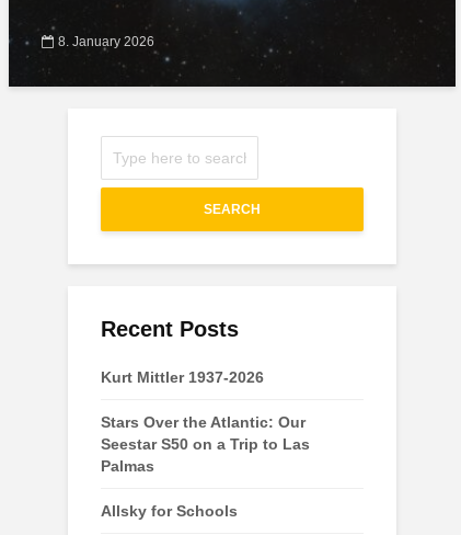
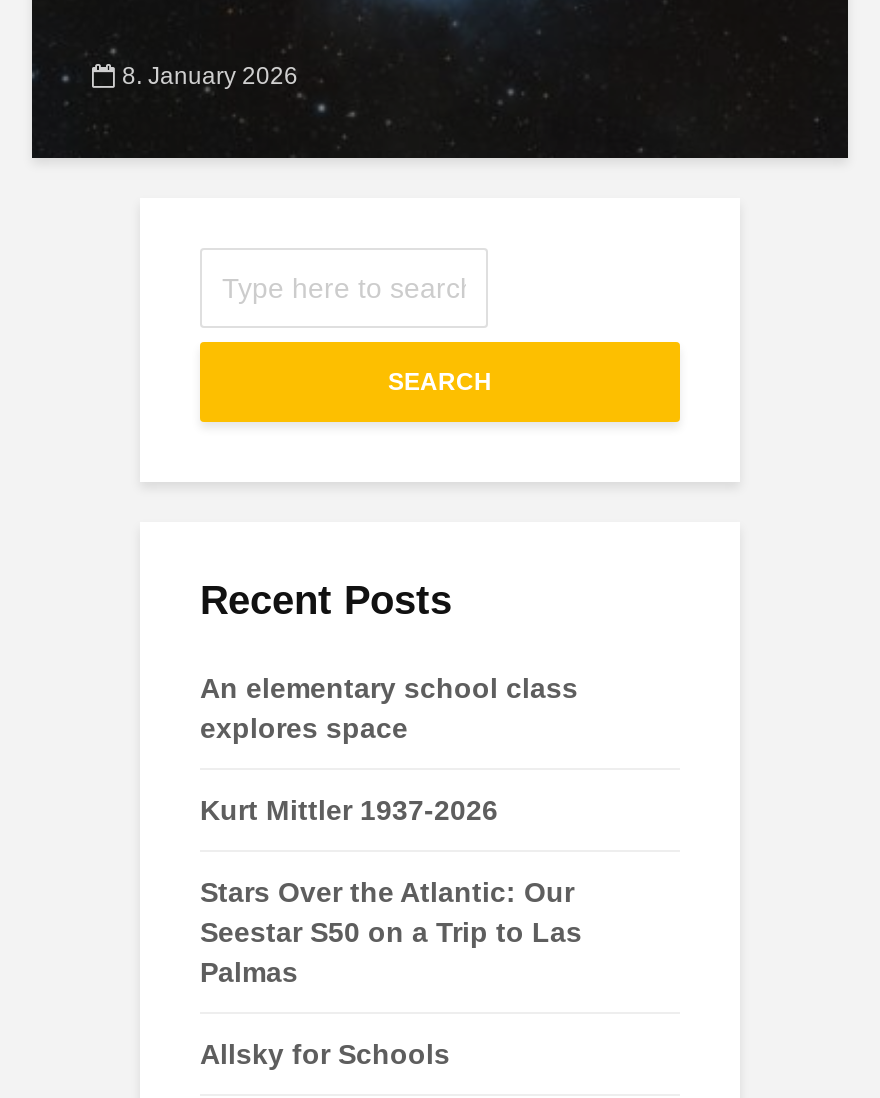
none -> [200,671,578,743] An elementary school class | explores space

